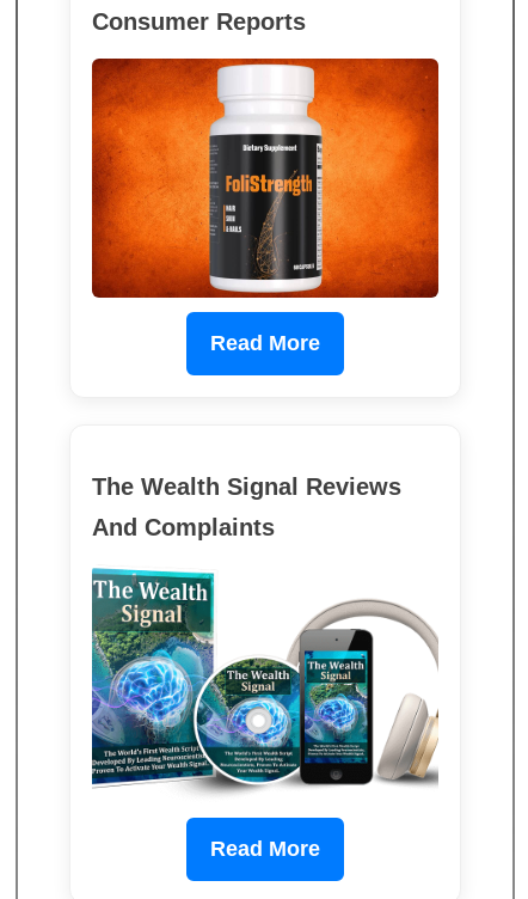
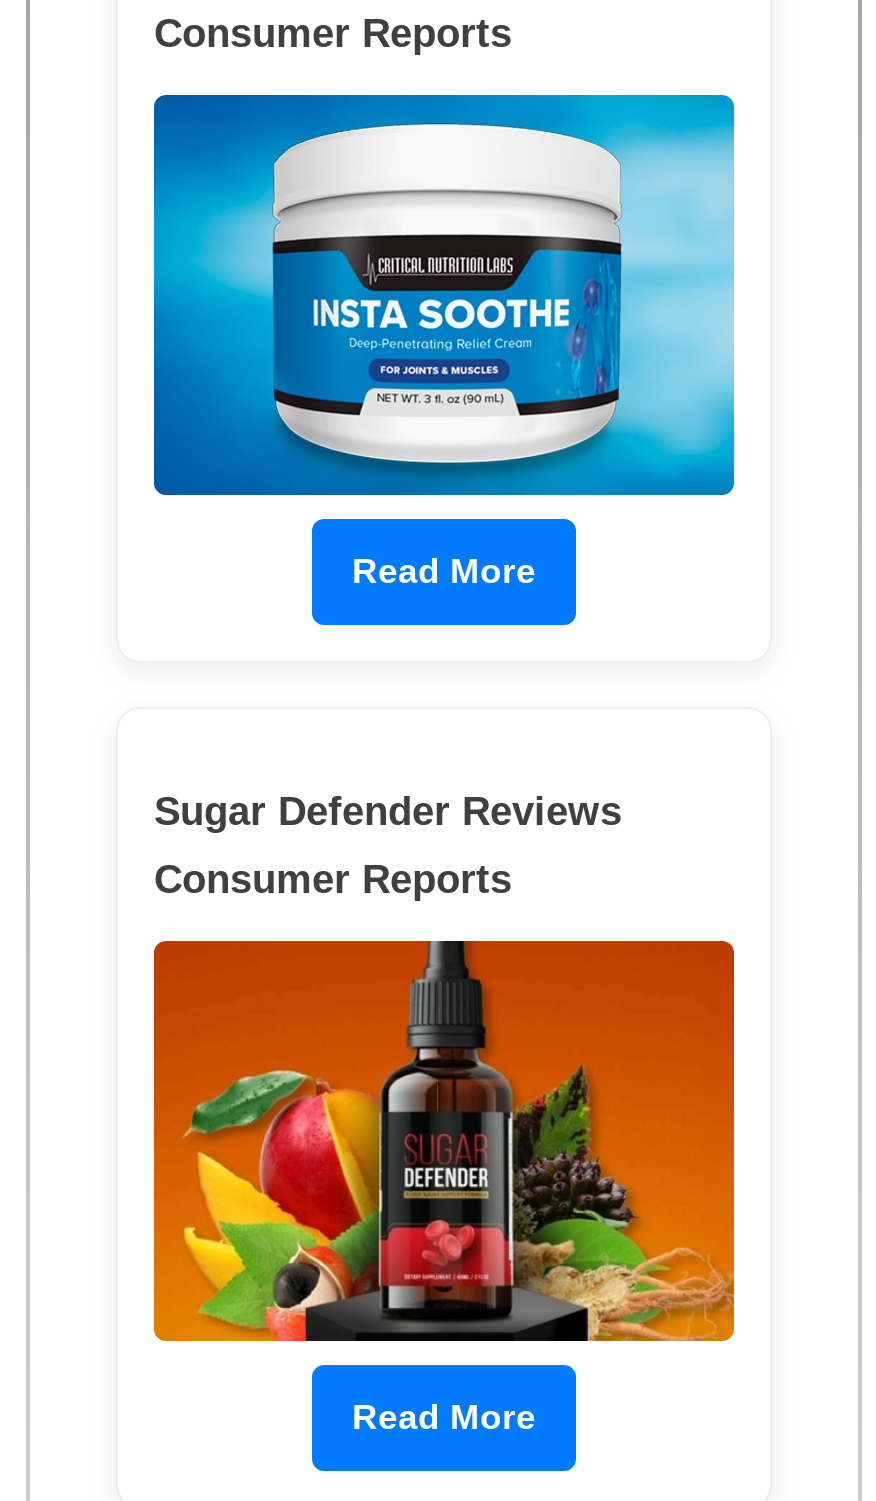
[91,57,440,299] [image] -> [152,93,736,497] [image]
[92,474,401,500] The Wealth Signal Reviews -> [154,789,622,833] Sugar Defender Reviews
[92,514,275,541] And Complaints -> [154,857,512,901] Consumer Reports
[91,564,438,803] [image] -> [152,939,736,1343] [image]

